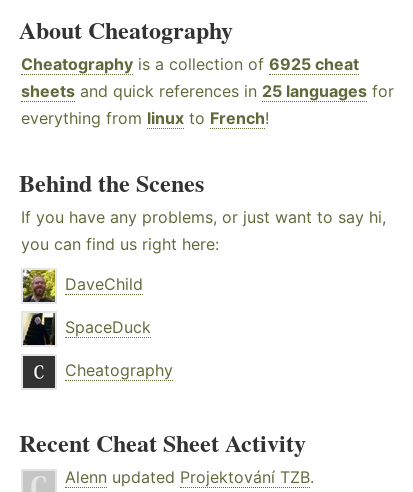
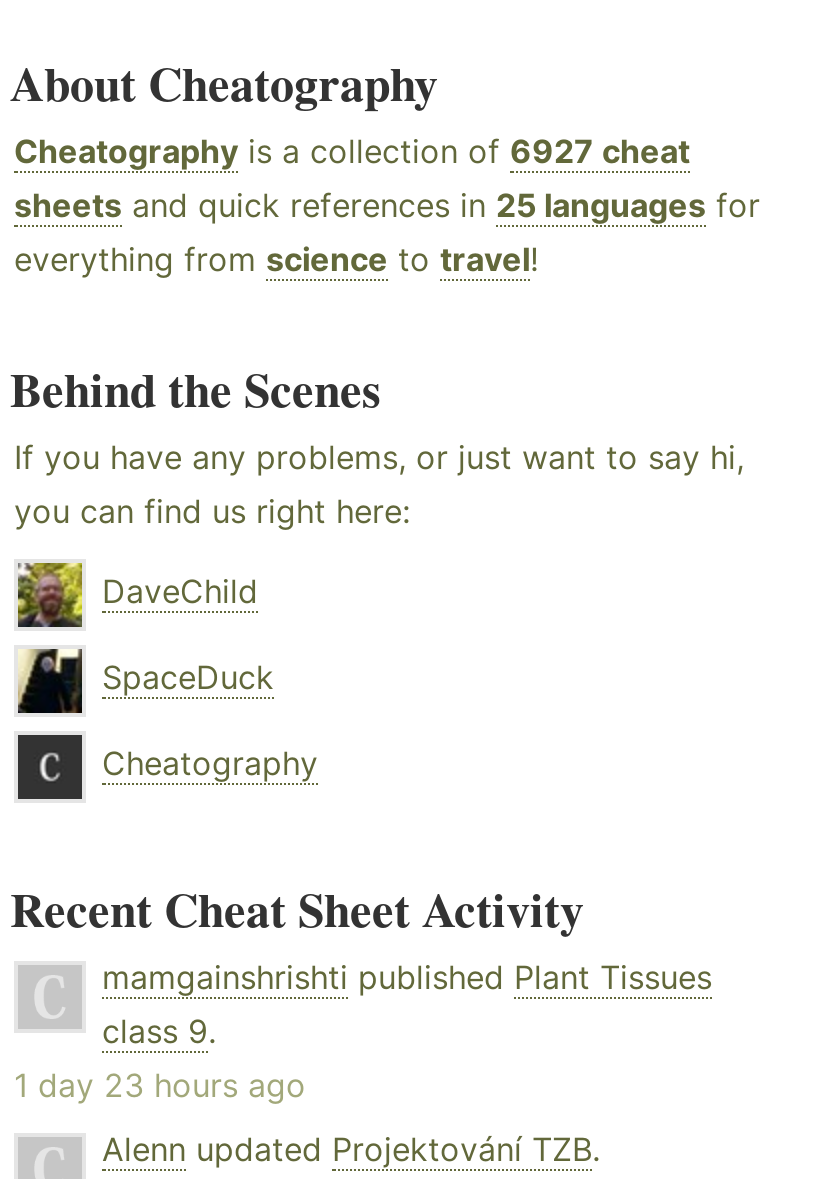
[21,54,359,74] Cheatography is a collection of 6925 cheat -> [14,131,690,171] Cheatography is a collection of 6927 cheat
[21,108,269,128] everything from linux to French! -> [14,239,538,279] everything from science to travel!
none -> [14,957,712,1105] mamgainshrishti published Plant Tissues | class 9. | 1 day 23 hours ago

